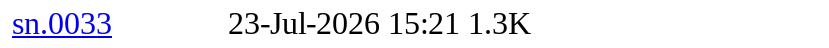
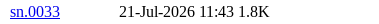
[228,7,532,41] 23-Jul-2026 15:21 1.3K -> [119,3,270,20] 21-Jul-2026 11:43 1.8K

